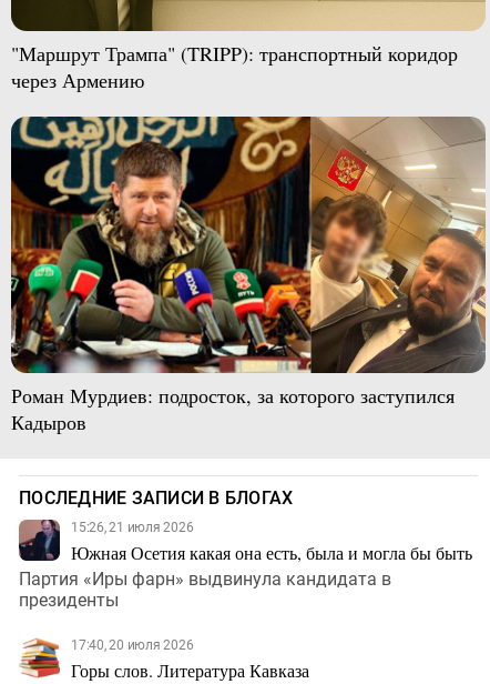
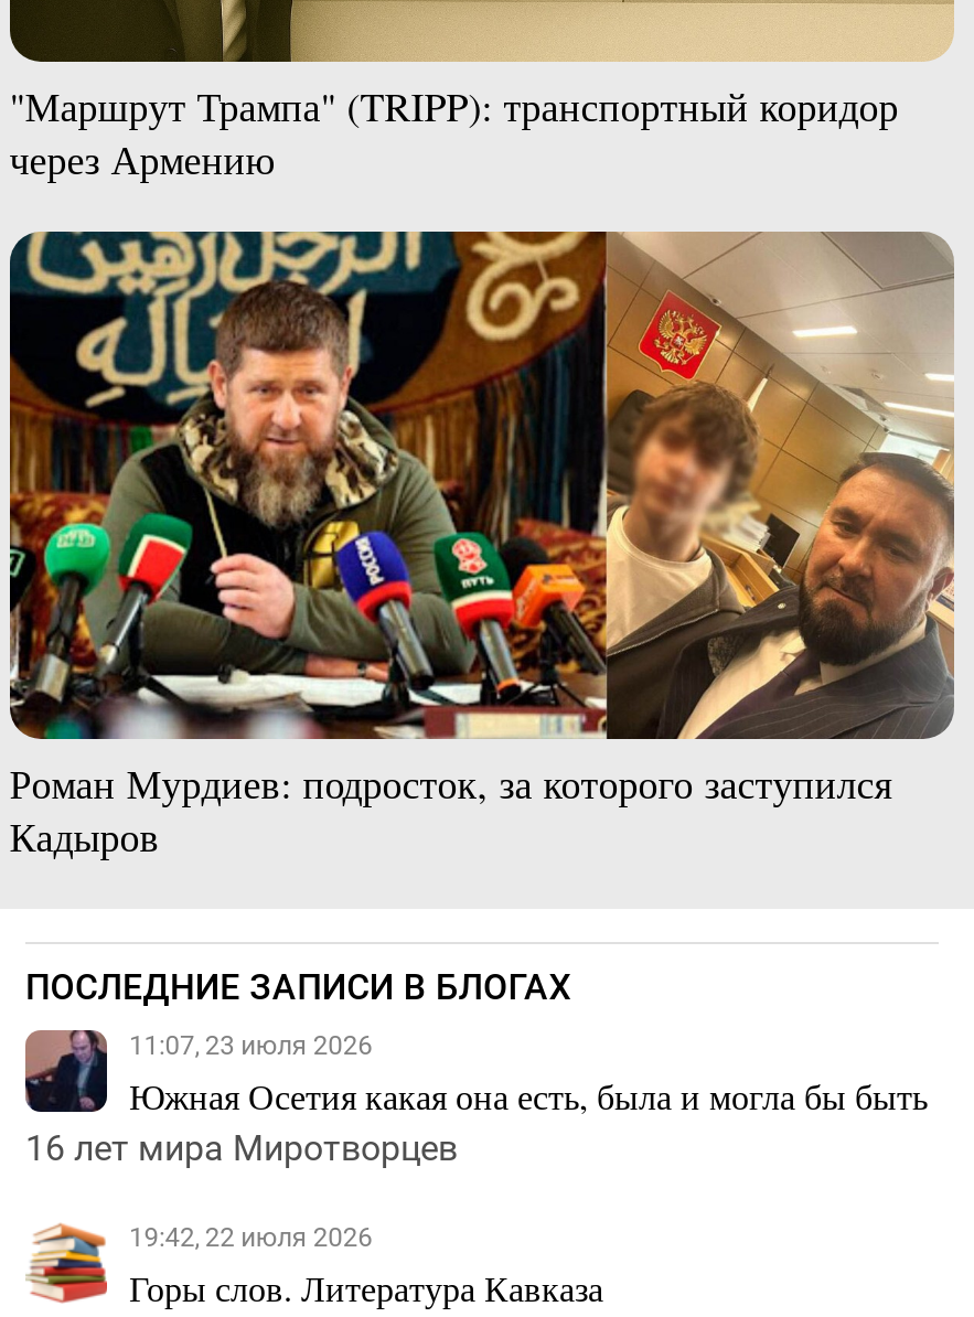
[71,519,193,535] 15:26, 21 июля 2026 -> [129,1031,373,1062] 11:07, 23 июля 2026
[19,568,391,610] Партия «Иры фарн» выдвинула кандидата в | президенты -> [25,1128,458,1170] 16 лет мира Миротворцев
[71,637,193,652] 17:40, 20 июля 2026 -> [129,1223,373,1254] 19:42, 22 июля 2026

